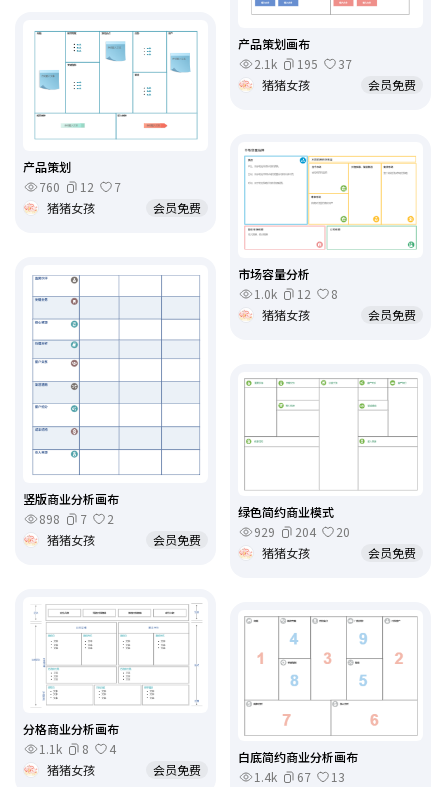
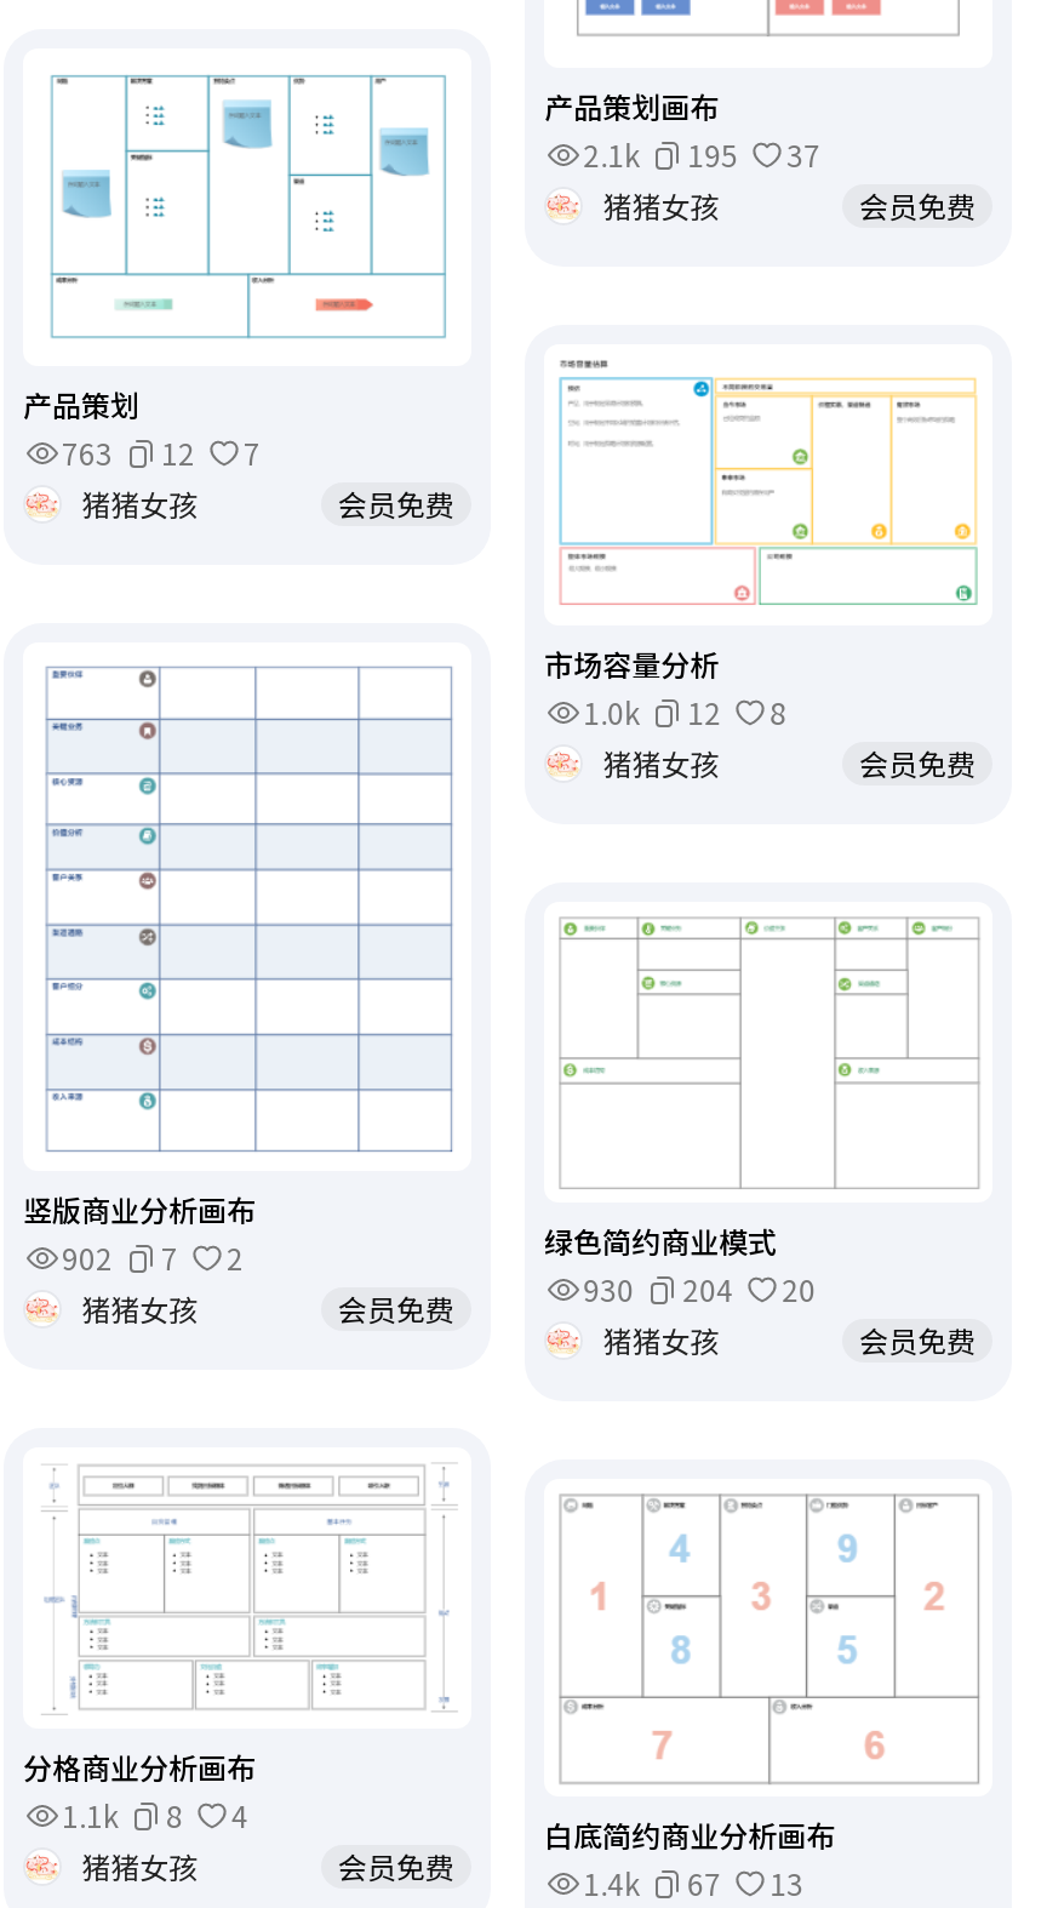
[39,178,121,195] 760 12 7 -> [62,432,261,473] 763 12 7
[39,510,114,527] 898 7 2 -> [62,1237,244,1278] 902 7 2
[254,523,350,540] 929 204 20 -> [583,1268,816,1309] 930 204 20

